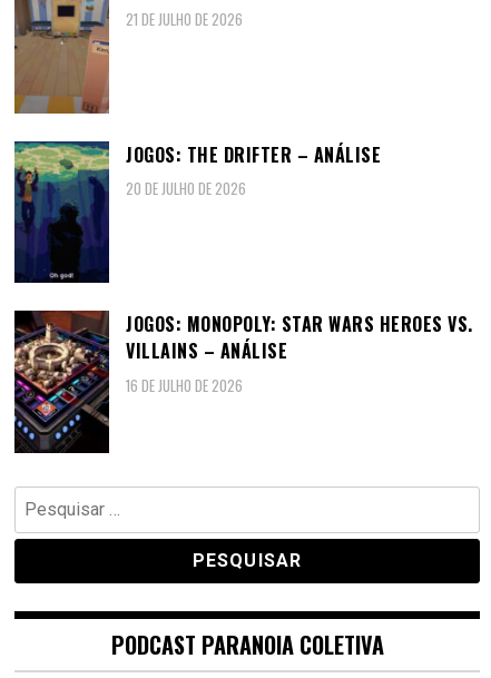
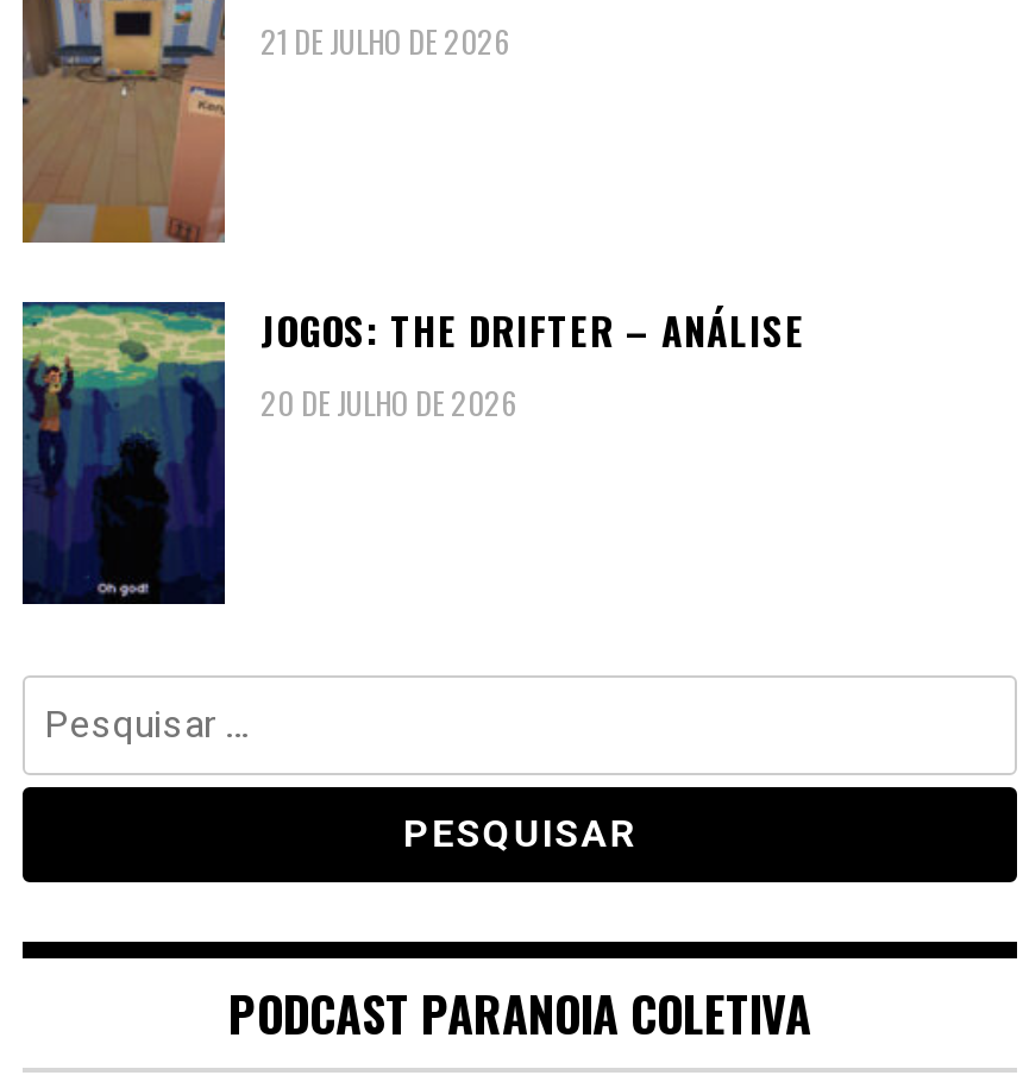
[13,309,473,453] [image] | JOGOS: MONOPOLY: STAR WARS HEROES VS. | VILLAINS – ANÁLISE | 16 DE JULHO DE 2026 -> none

